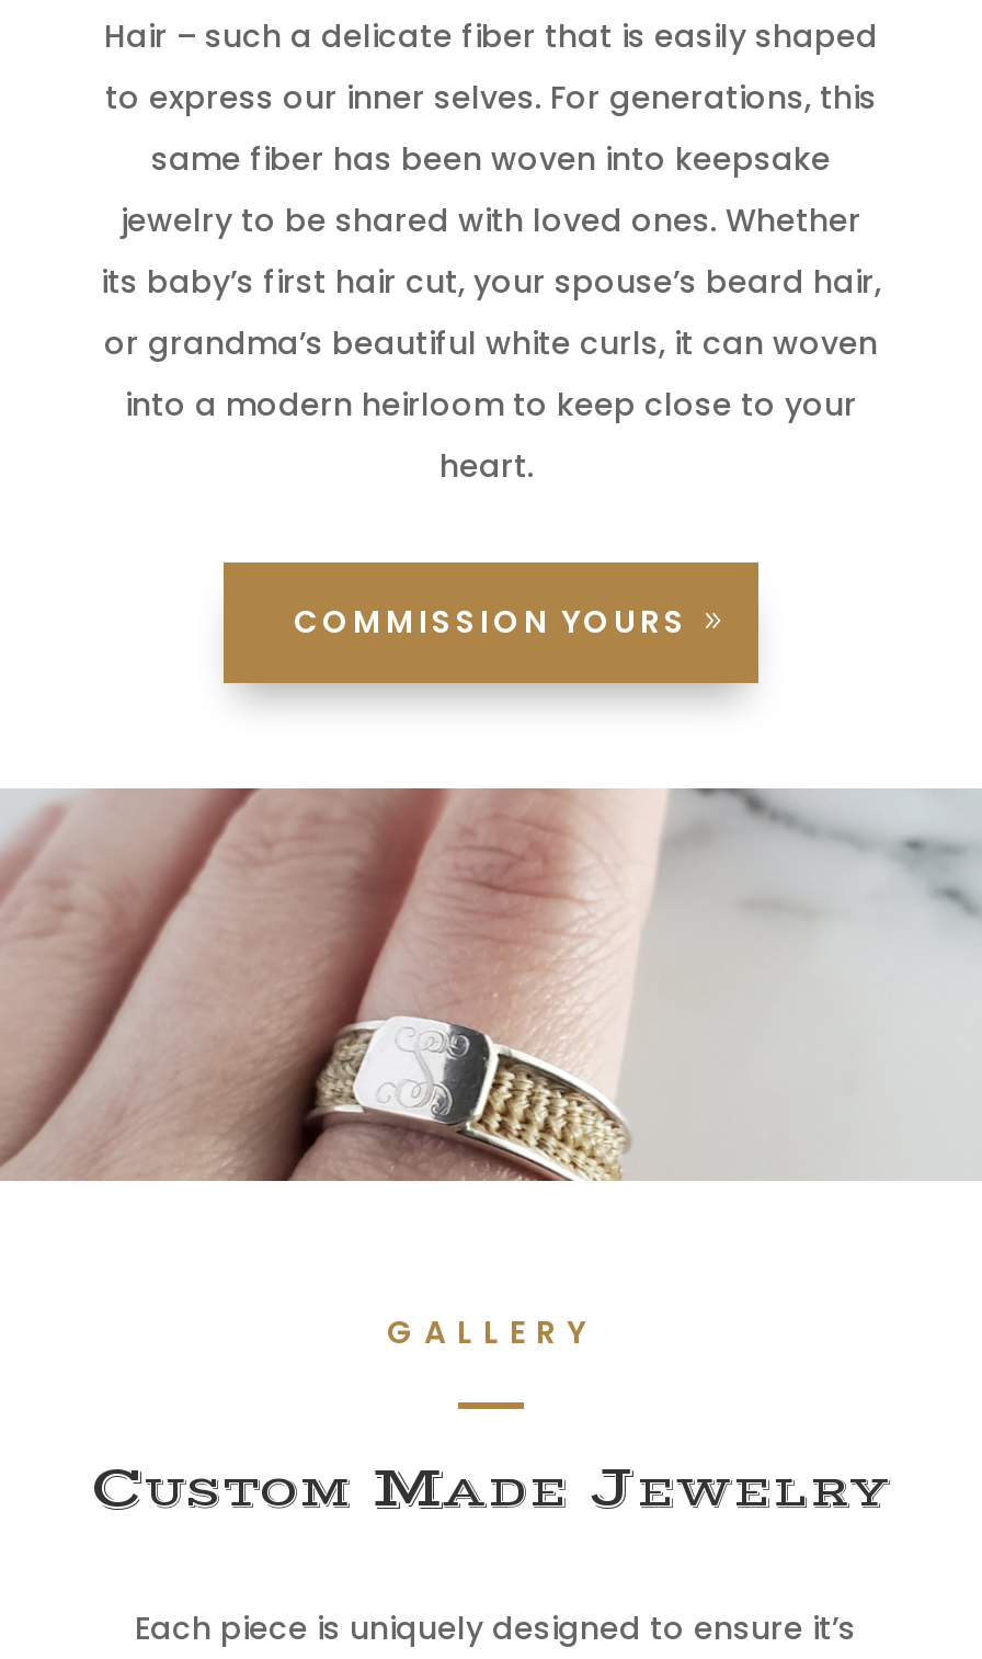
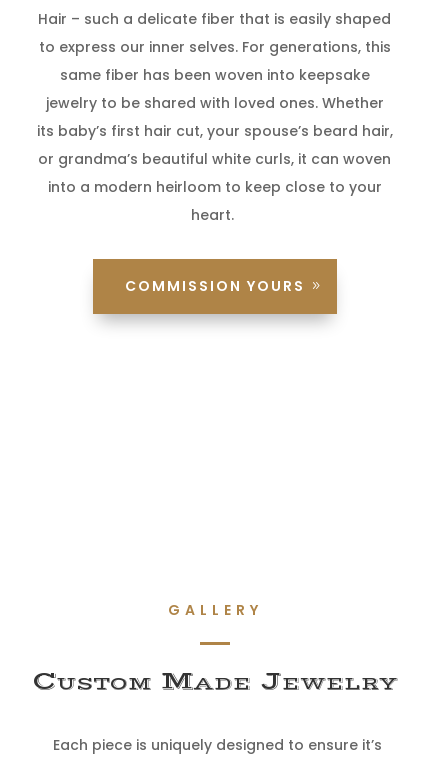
[7,786,975,1183] [image] -> none

